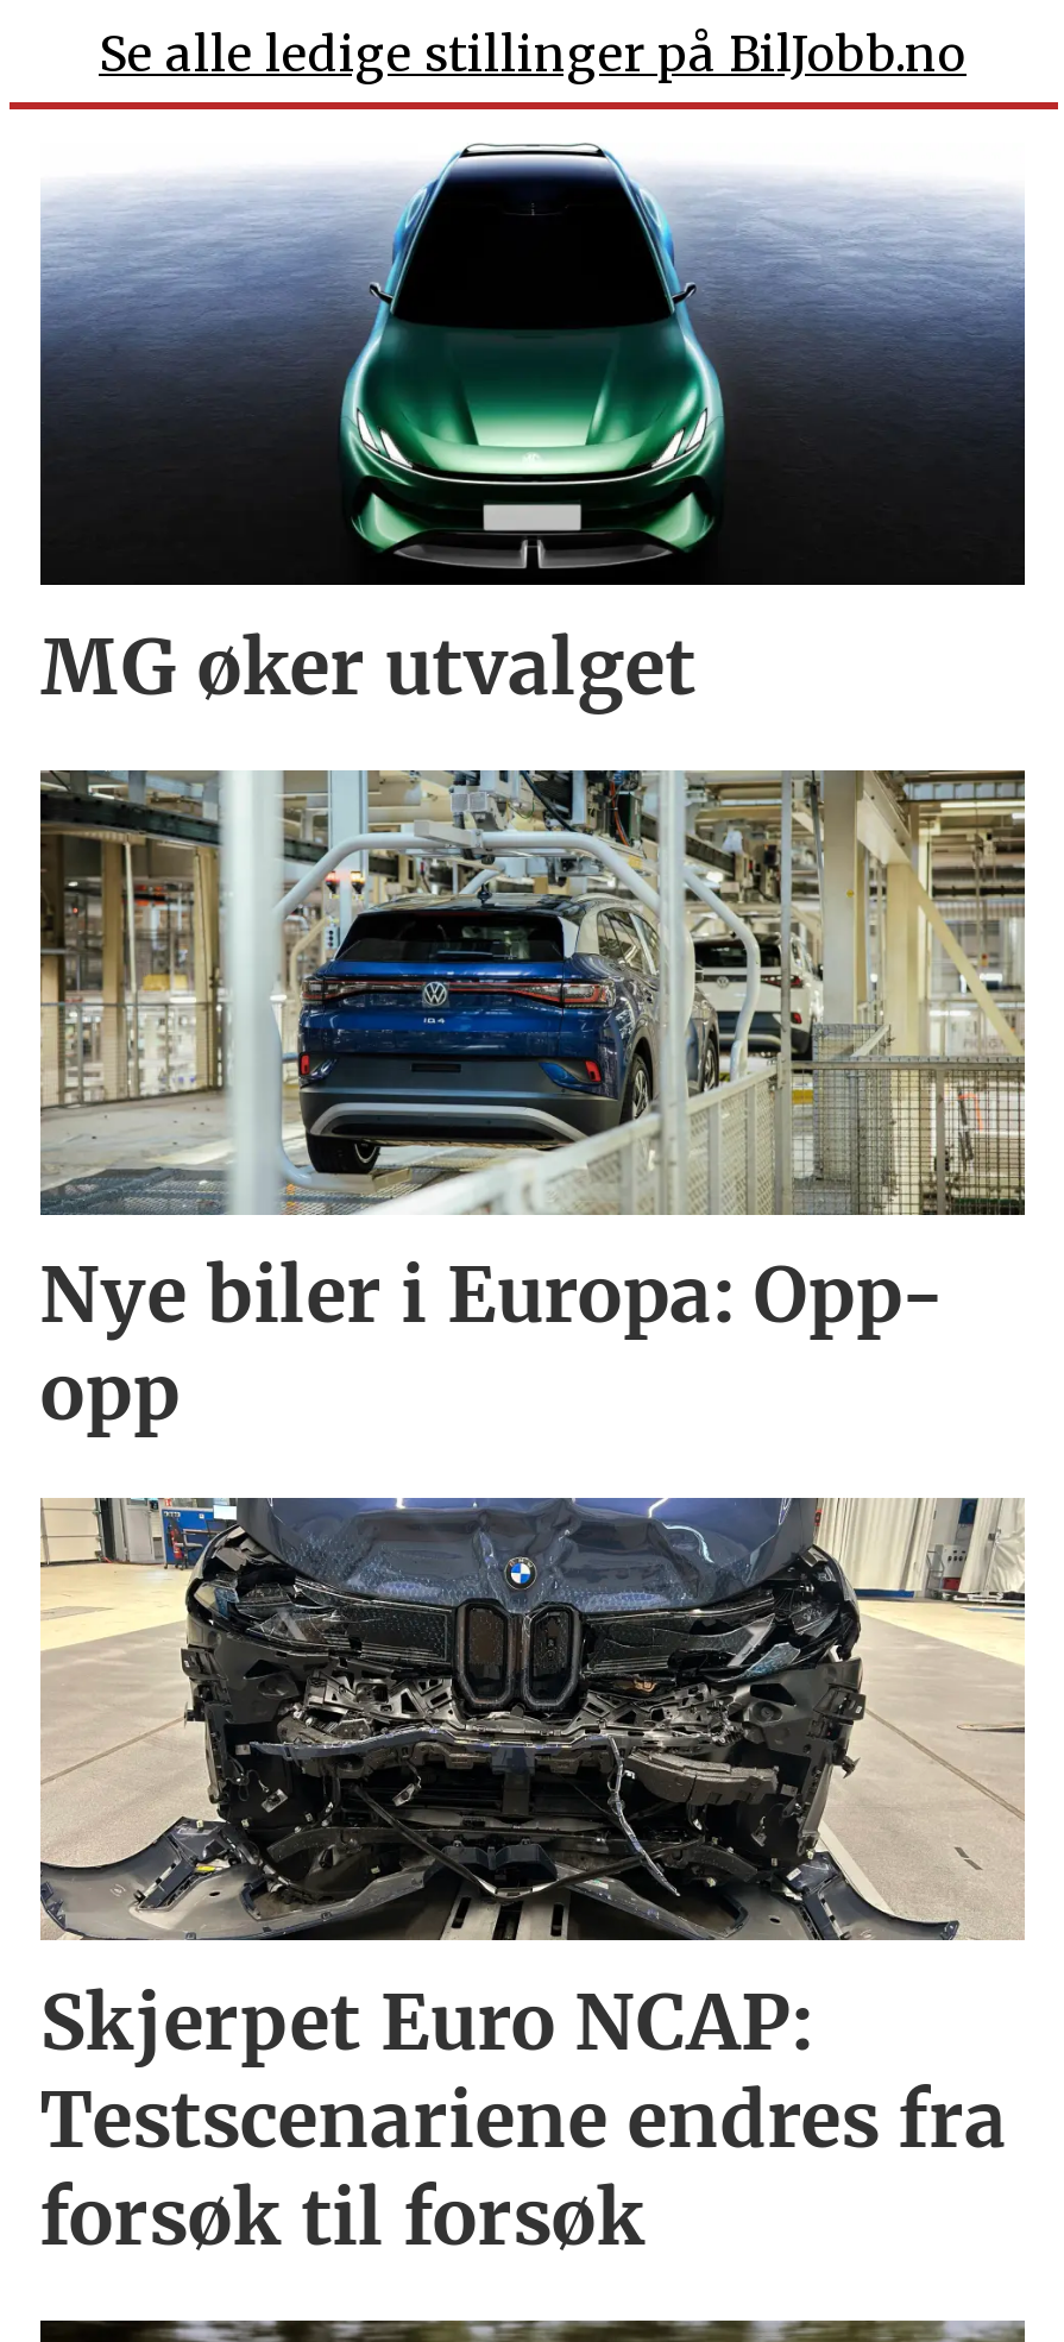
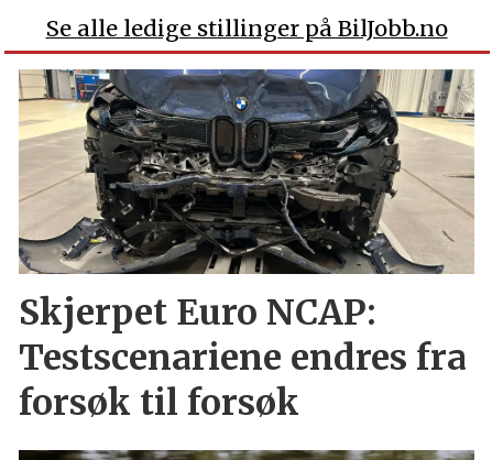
[38,145,1027,715] [image] | MG øker utvalget -> none
[38,768,1027,1441] [image] | Nye biler i Europa: Opp- | opp -> none

